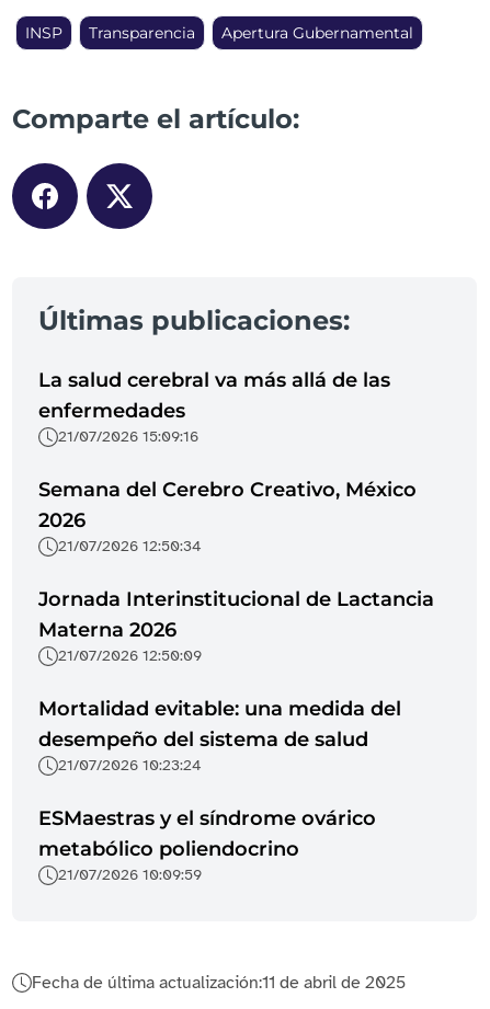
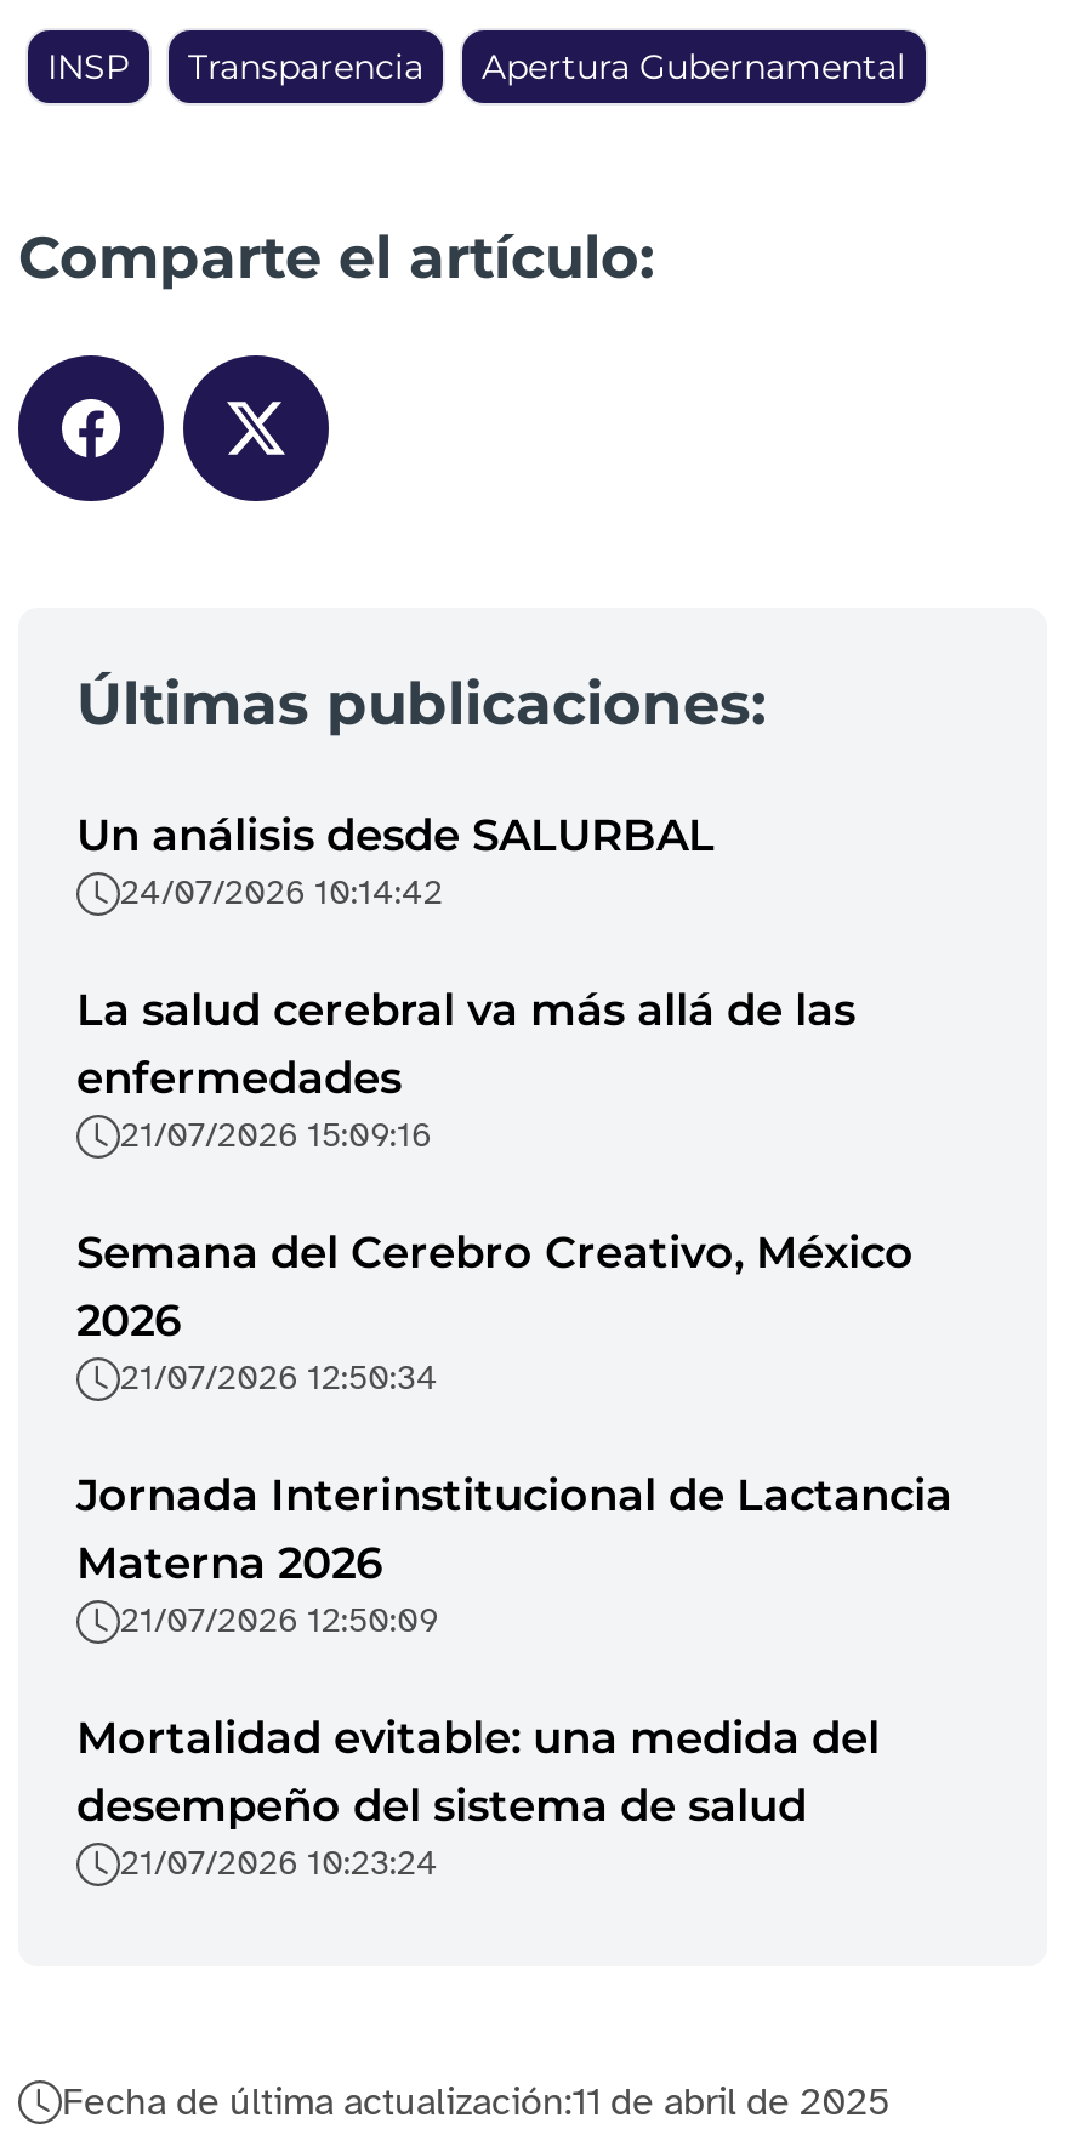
none -> [76,809,715,913] Un análisis desde SALURBAL | 24/07/2026 10:14:42
moved [38,368,434,775] -> [76,984,952,1884]: La salud cerebral va más allá de las | enfermedades | 21/07/2026 15:09:16 | ... | desempeño del sistema de salud | 21/07/2026 10:23:24
[38,806,376,884] ESMaestras y el síndrome ovárico | metabólico poliendocrino | 21/07/2026 10:09:59 -> none

